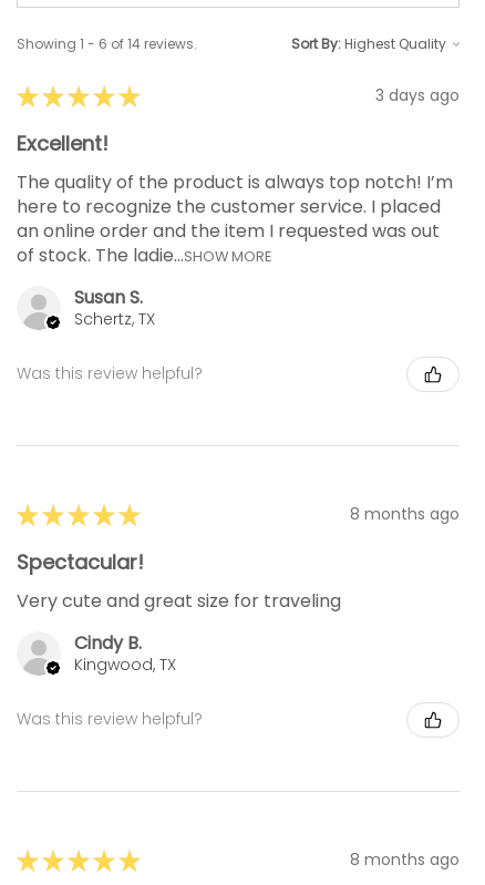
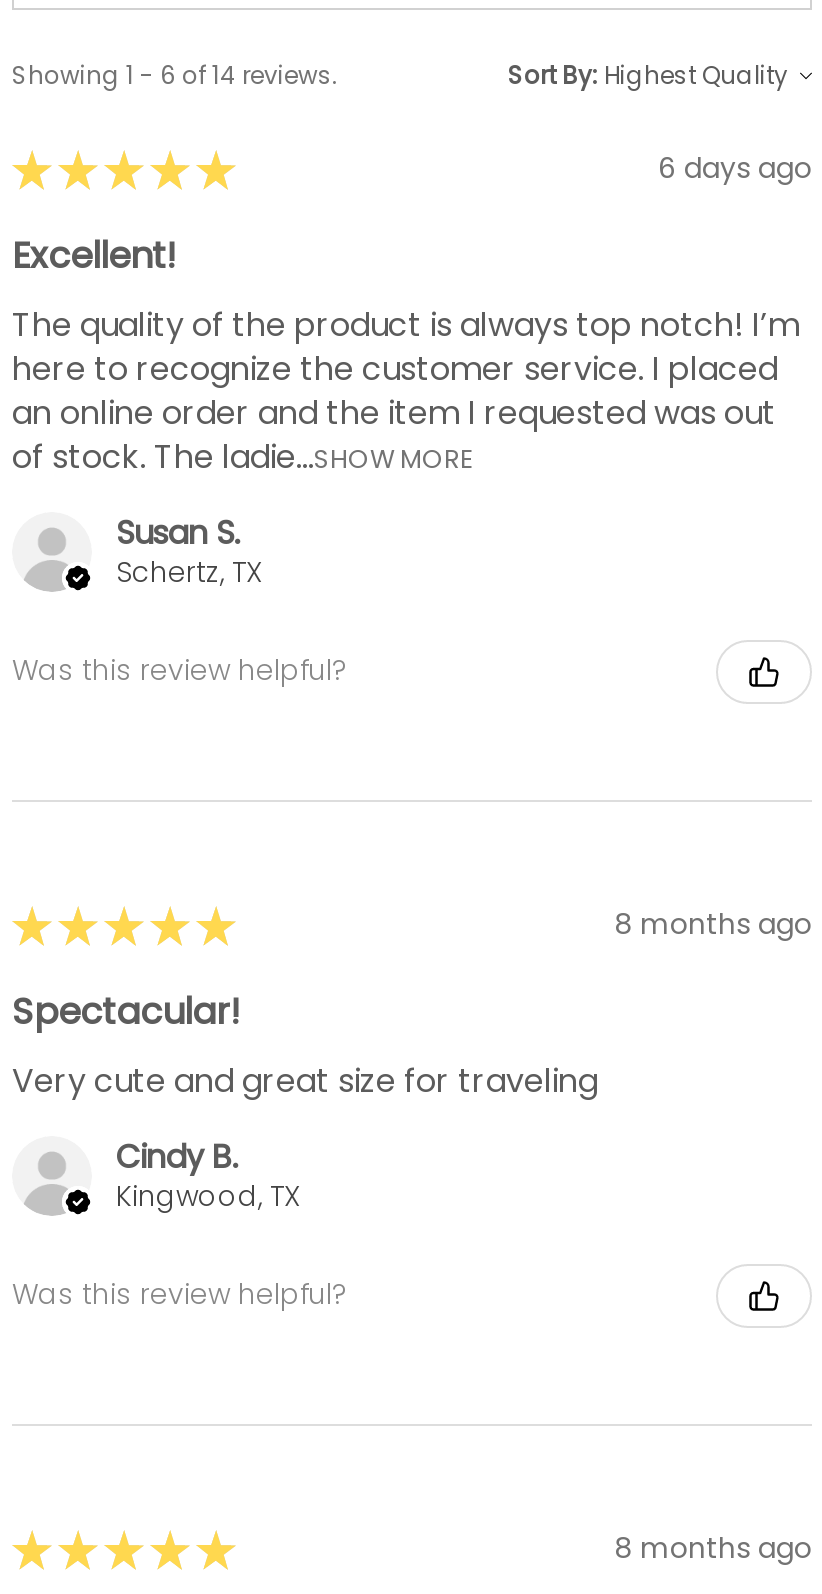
[375,84,460,106] 3 days ago -> [658,148,812,188] 6 days ago

